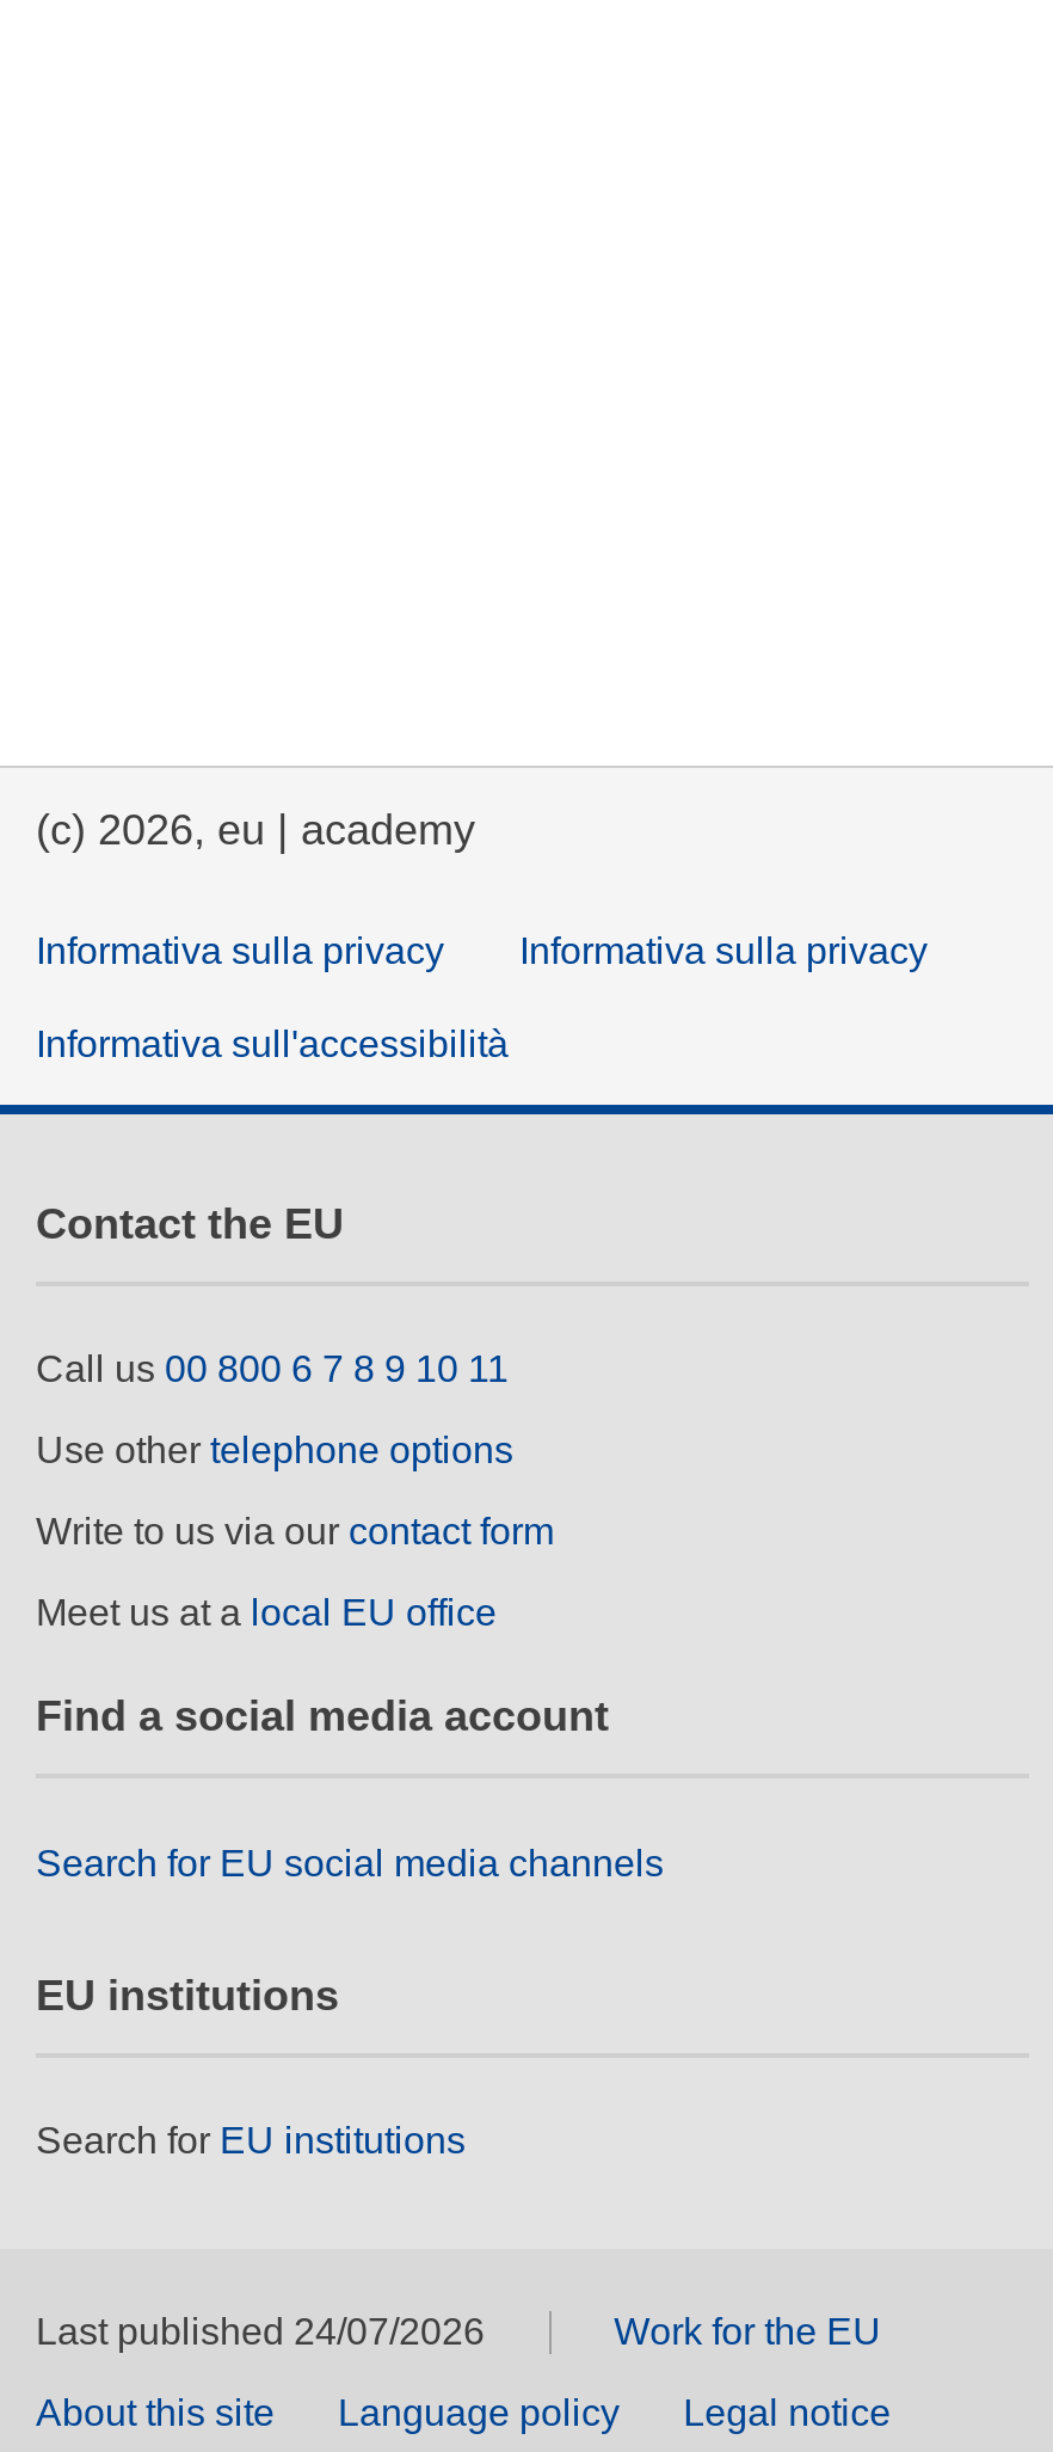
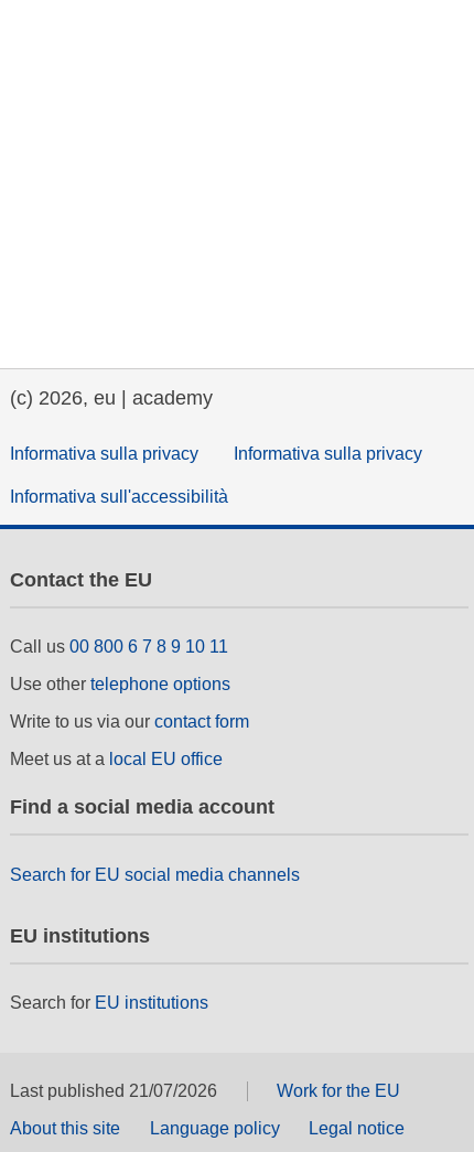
[36,2312,485,2353] Last published 24/07/2026 -> [10,1082,217,1101] Last published 21/07/2026

